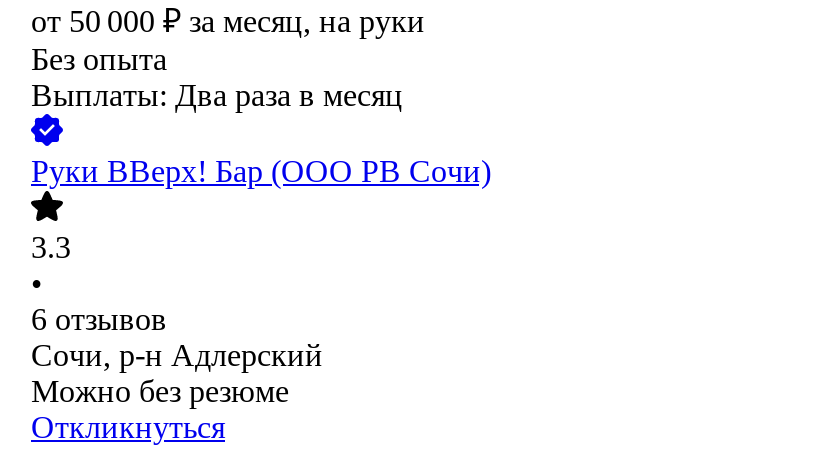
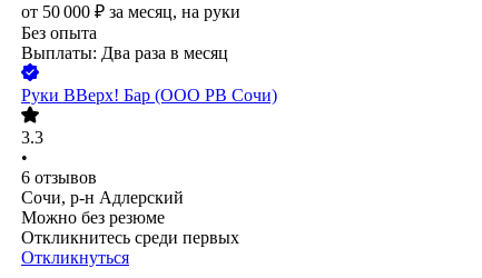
none -> [21,228,239,247] Откликнитесь среди первых

